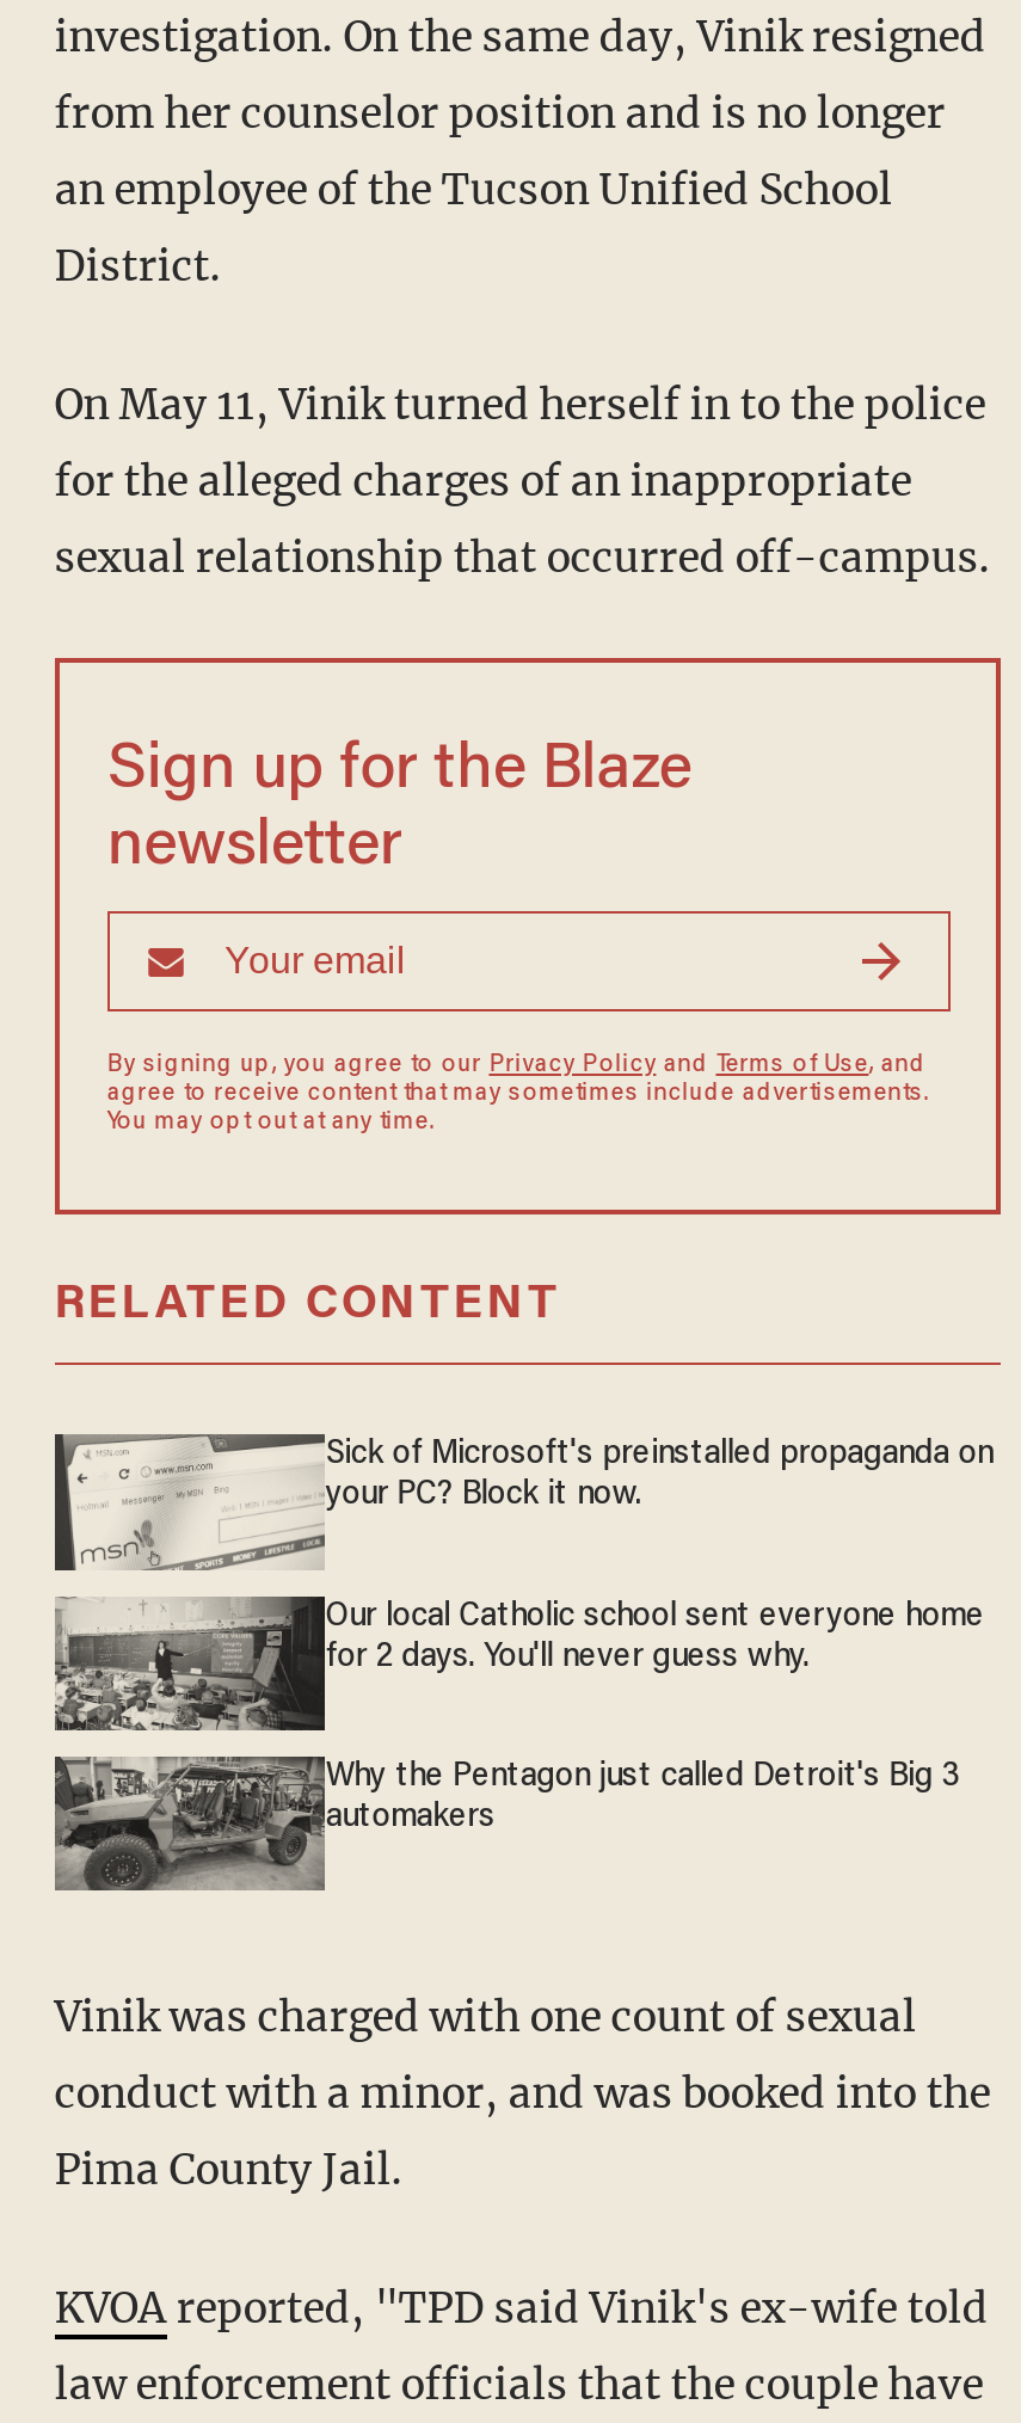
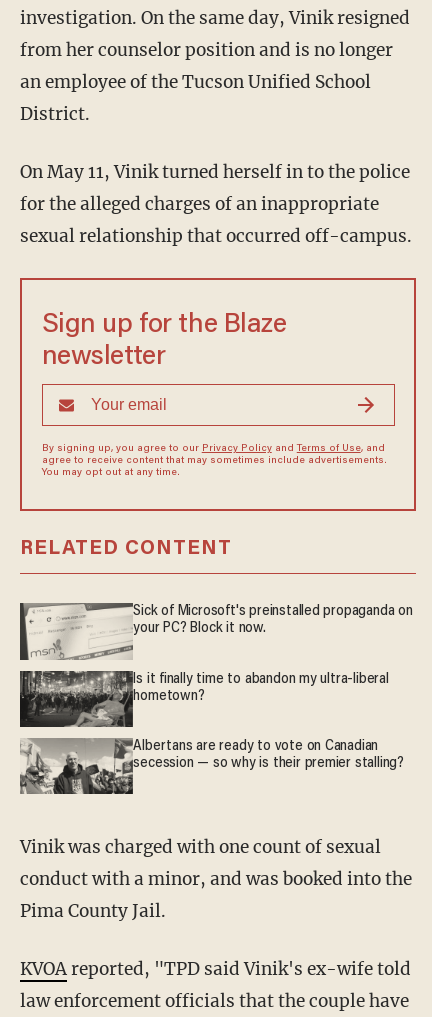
[53,1597,984,1733] [image] | Our local Catholic school sent everyone home | for 2 days. You'll never guess why. -> [19,670,389,728] [image] | Is it finally time to abandon my ultra-liberal | hometown?
[53,1754,961,1893] [image] | Why the Pentagon just called Detroit's Big 3 | automakers -> [20,738,404,794] [image] | Albertans are ready to vote on Canadian | secession — so why is their premier stalling?

